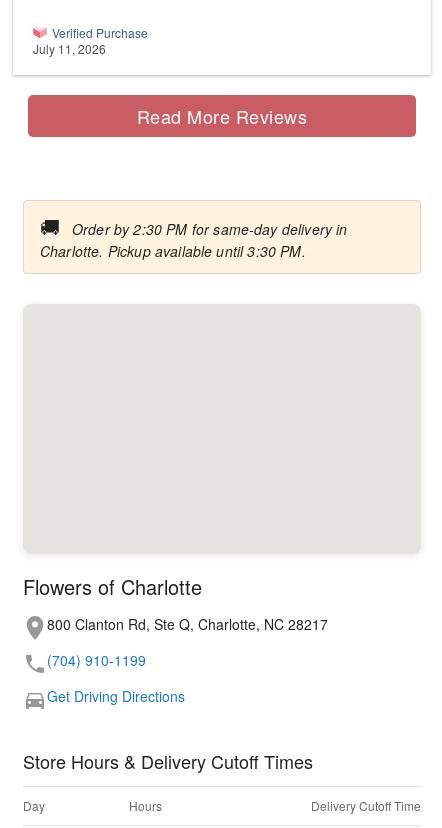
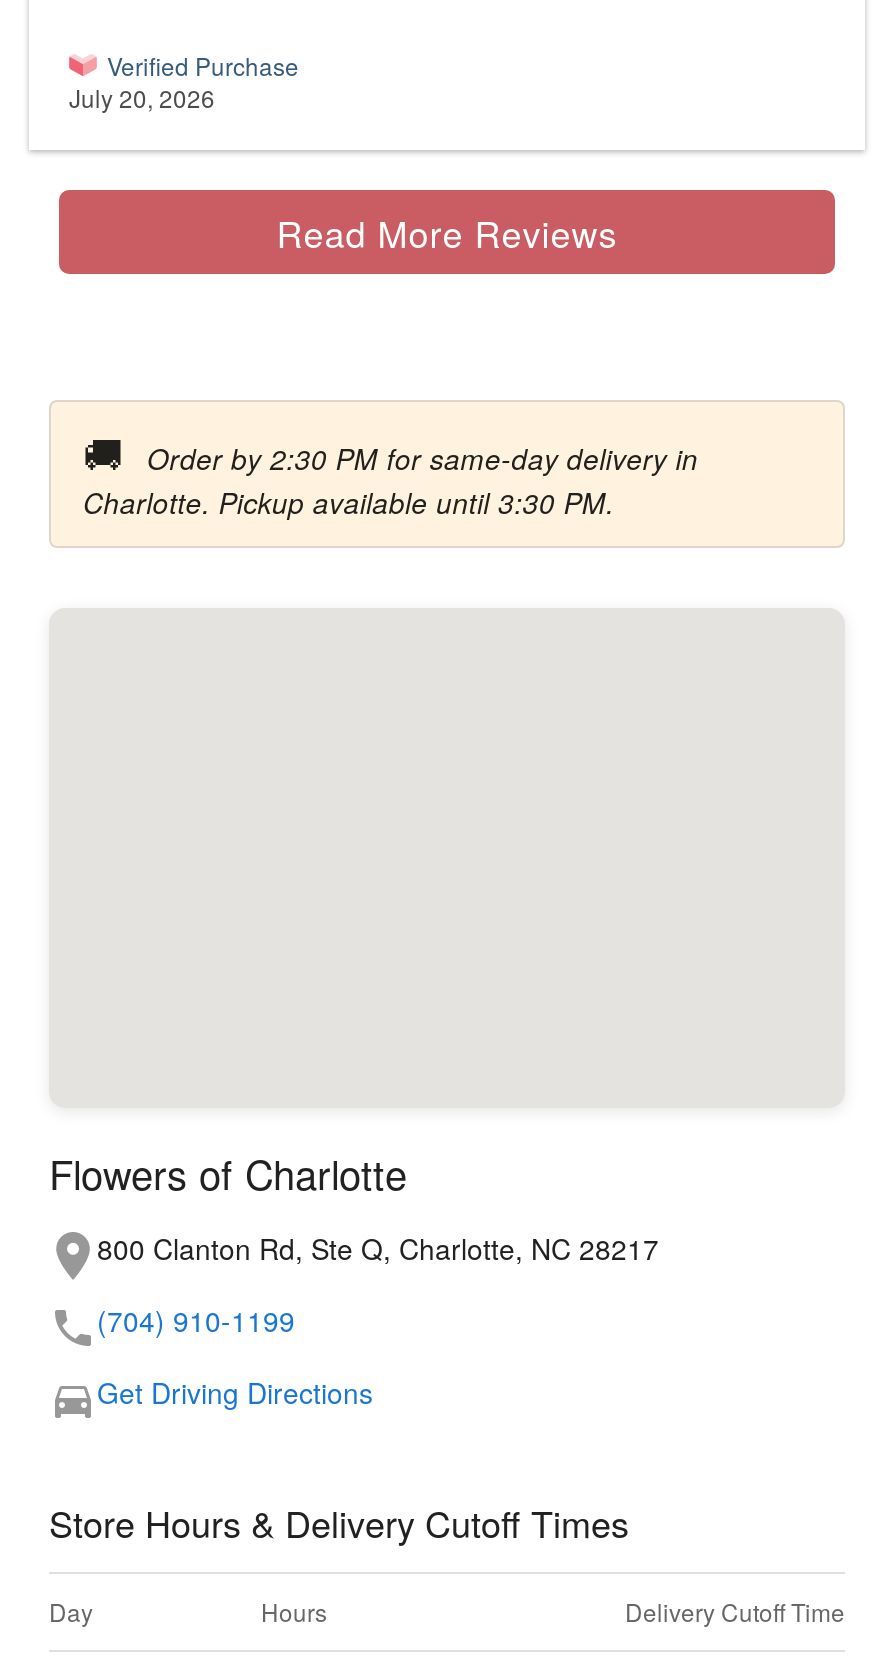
[33,40,106,57] July 11, 2026 -> [69,80,215,114] July 20, 2026

